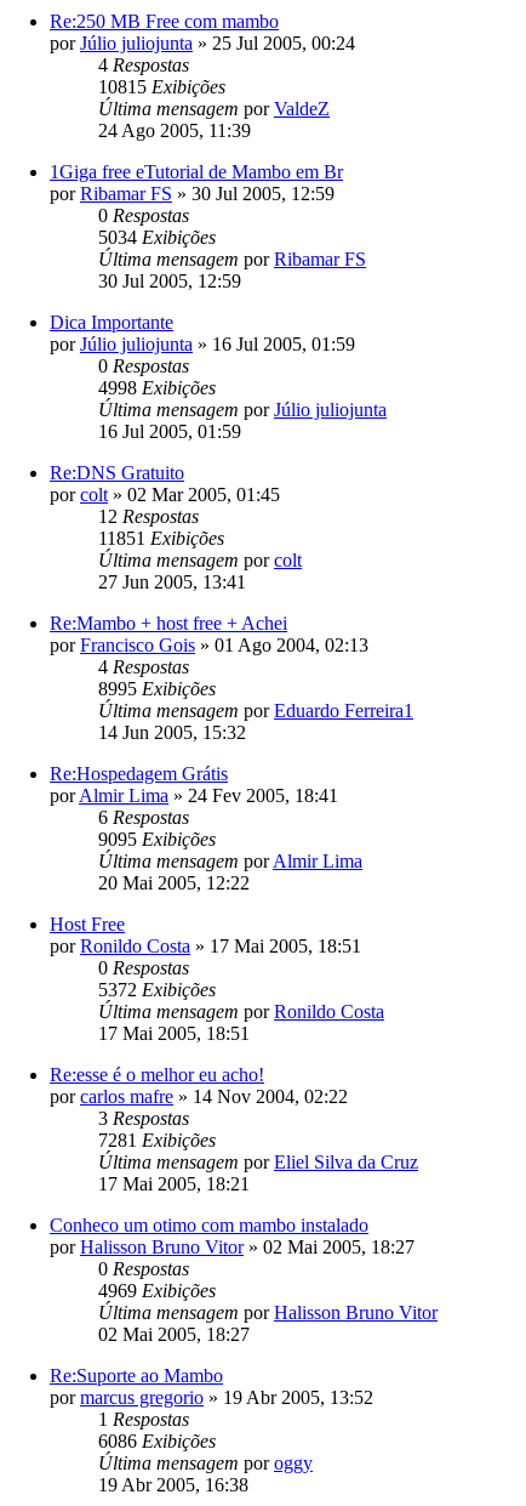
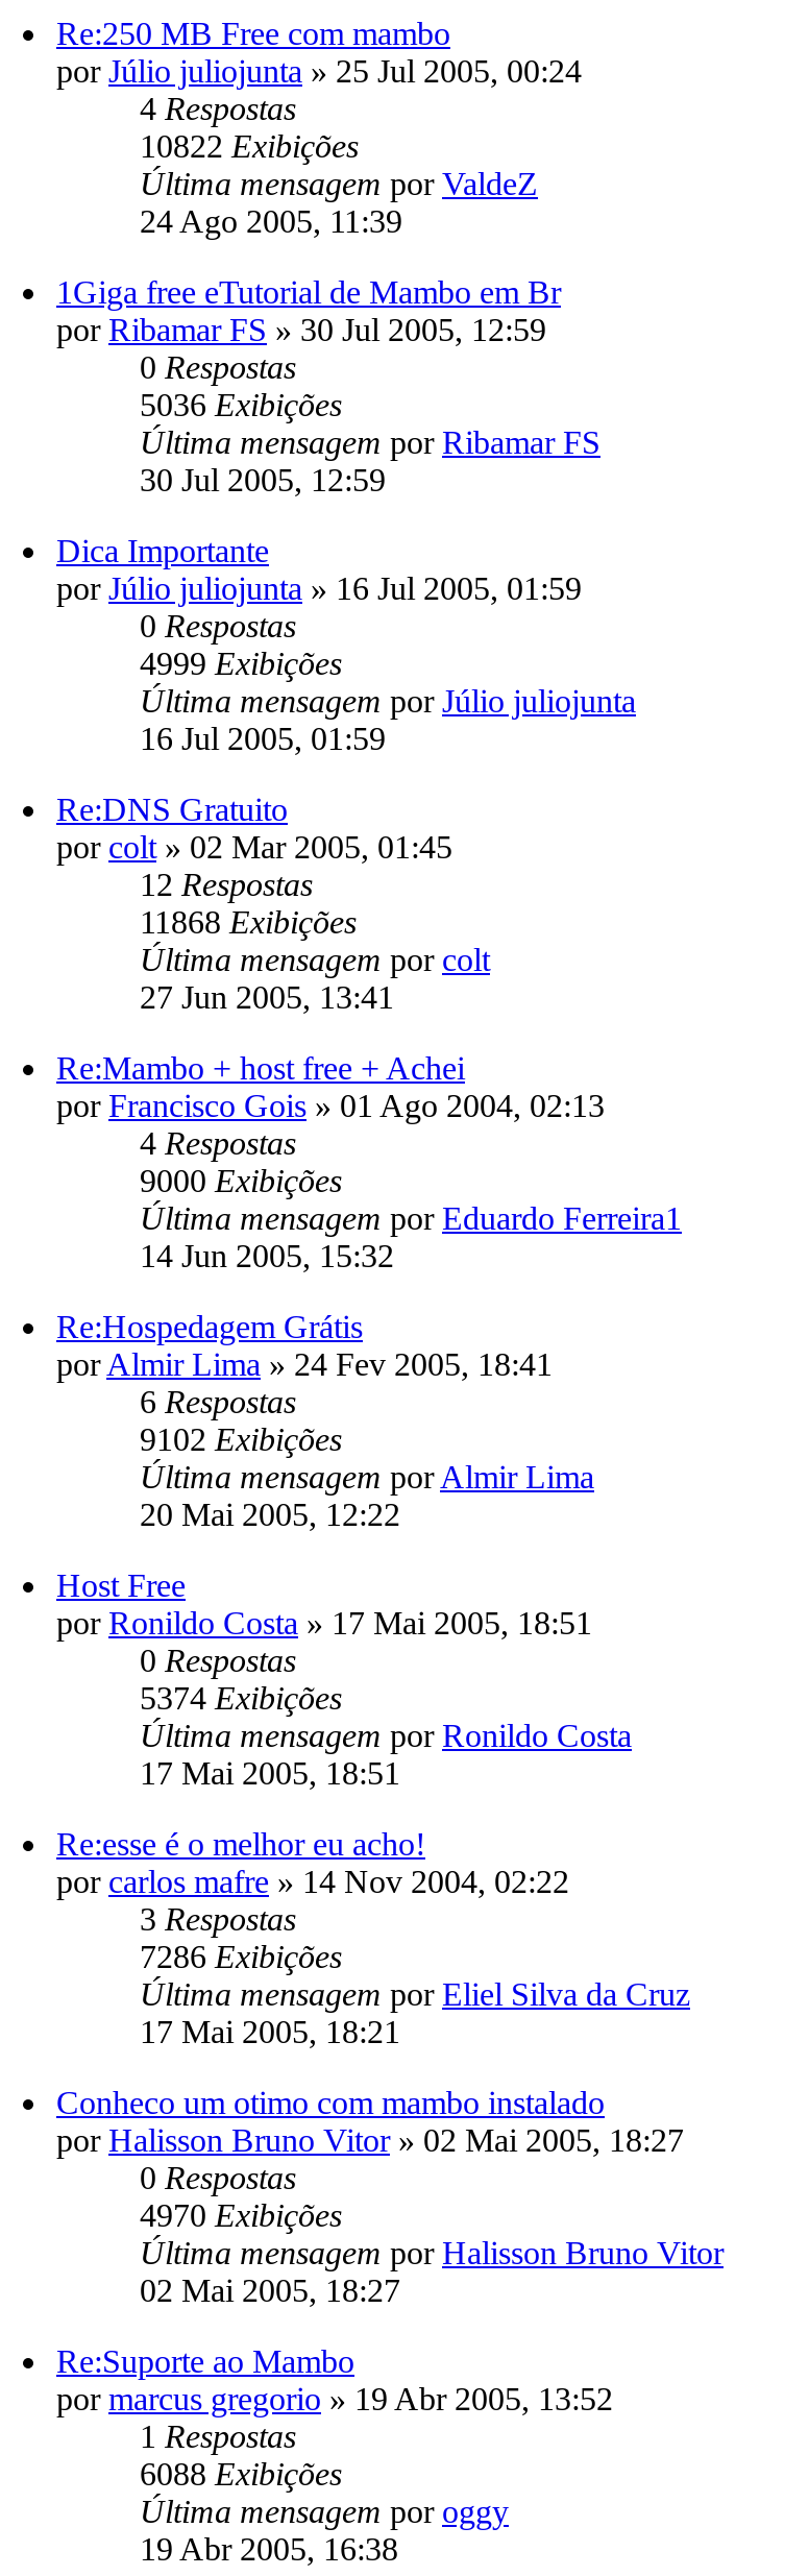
[98,76,225,97] 10815 Exibições -> [140,128,359,164] 10822 Exibições
[98,227,216,247] 5034Exibições -> [140,387,342,422] 5036Exibições
[98,377,216,398] 4998Exibições -> [140,645,342,681] 4999Exibições
[98,528,224,548] 11851 Exibições -> [140,904,357,939] 11868 Exibições
[98,678,216,699] 8995Exibições -> [140,1163,342,1198] 9000Exibições
[98,829,216,849] 9095 Exibições -> [140,1421,342,1457] 9102 Exibições
[98,979,216,1000] 5372Exibições -> [140,1680,342,1715] 5374Exibições
[98,1130,216,1150] 7281Exibições -> [140,1939,342,1974] 7286Exibições
[98,1280,216,1301] 4969Exibições -> [140,2197,342,2233] 4970Exibições
[98,1431,216,1451] 6086Exibições -> [140,2456,342,2491] 6088Exibições

